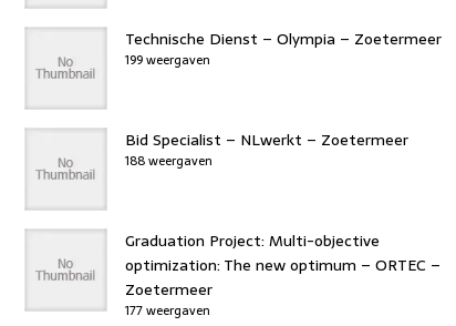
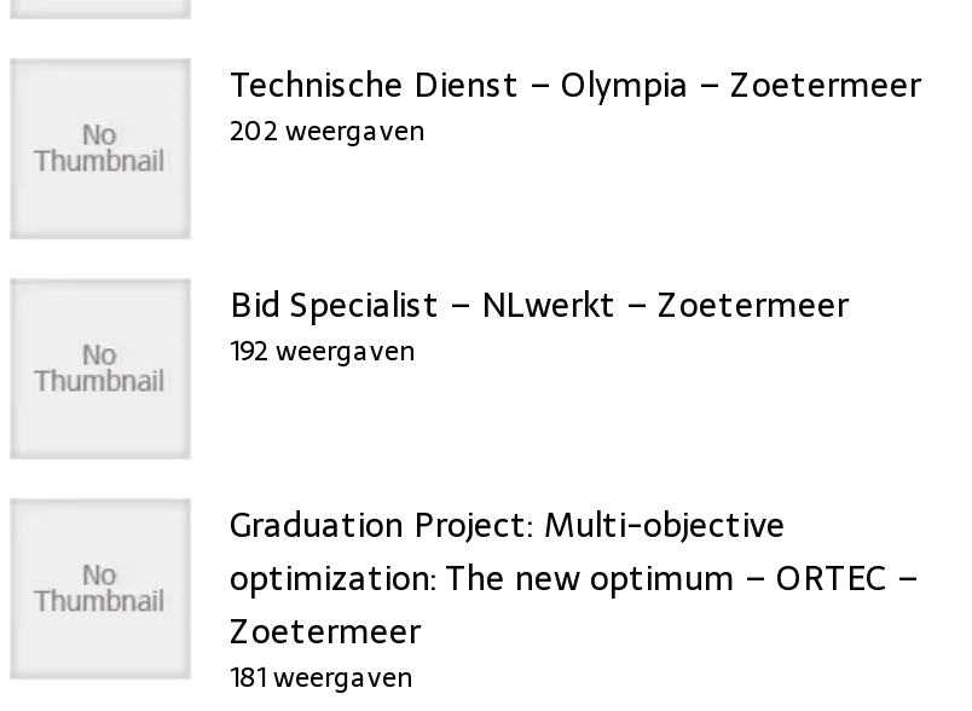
[125,50,210,70] 199 weergaven -> [230,109,426,152] 202 weergaven
[125,151,213,171] 188 weergaven -> [230,329,416,372] 192 weergaven
[125,300,210,320] 177 weergaven -> [230,655,413,699] 181 weergaven

